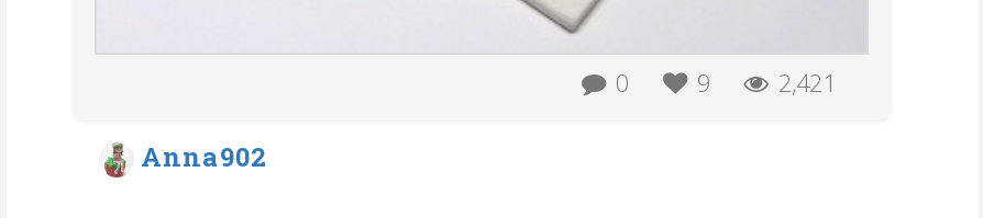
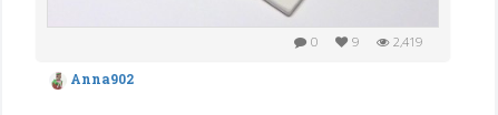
[609,65,836,98] 0 9 2,421 -> [307,33,422,50] 0 9 2,419

